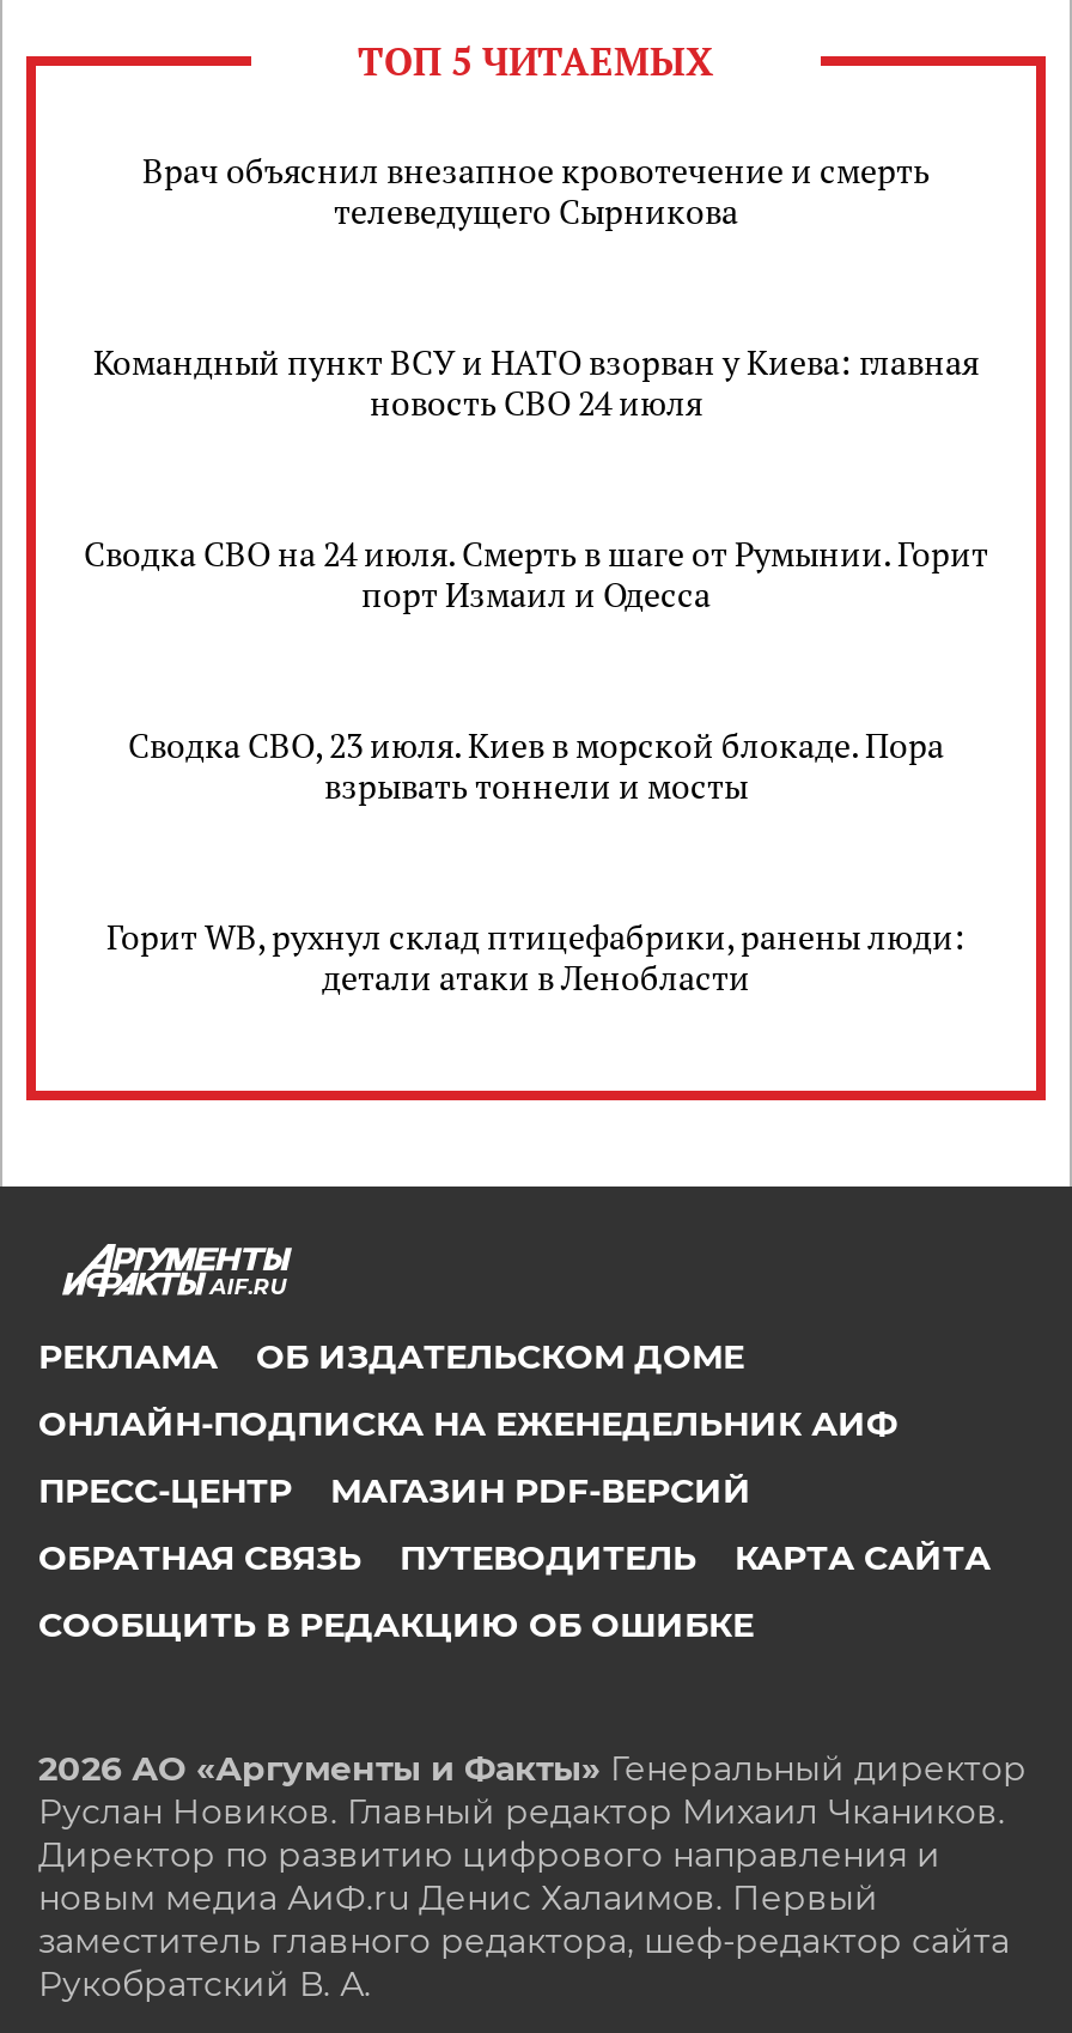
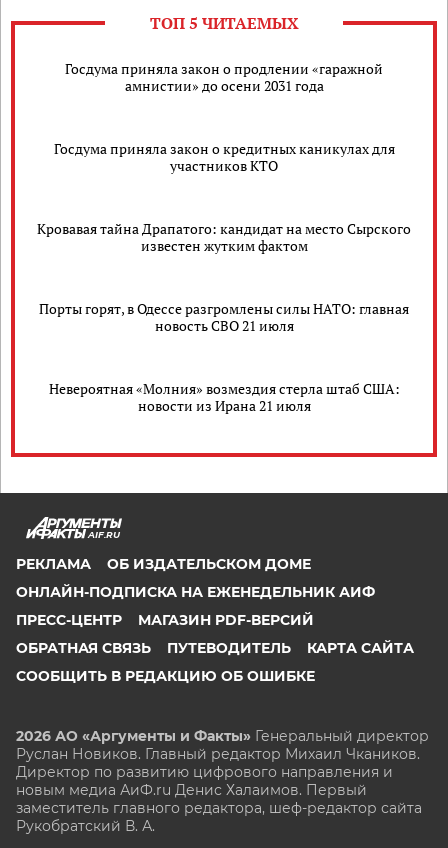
[142,147,930,233] Врач объяснил внезапное кровотечение и смерть | телеведущего Сырникова -> [65,59,383,95] Госдума приняла закон о продлении «гаражной | амнистии» до осени 2031 года
[93,339,979,425] Командный пункт ВСУ и НАТО взорван у Киева: главная | новость СВО 24 июля -> [53,139,394,175] Госдума приняла закон о кредитных каникулах для | участников КТО
[84,530,988,617] Сводка СВО на 24 июля. Смерть в шаге от Румынии. Горит | порт Измаил и Одесса -> [37,219,411,255] Кровавая тайна Драпатого: кандидат на место Сырского | известен жутким фактом
[128,722,944,808] Сводка СВО, 23 июля. Киев в морской блокаде. Пора | взрывать тоннели и мосты -> [39,299,409,335] Порты горят, в Одессе разгромлены силы НАТО: главная | новость СВО 21 июля
[106,914,966,1000] Горит WB, рухнул склад птицефабрики, ранены люди: | детали атаки в Ленобласти -> [48,379,399,415] Невероятная «Молния» возмездия стерла штаб США: | новости из Ирана 21 июля

